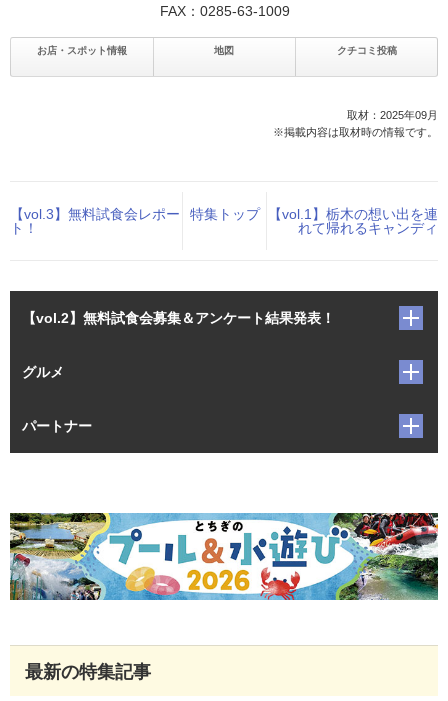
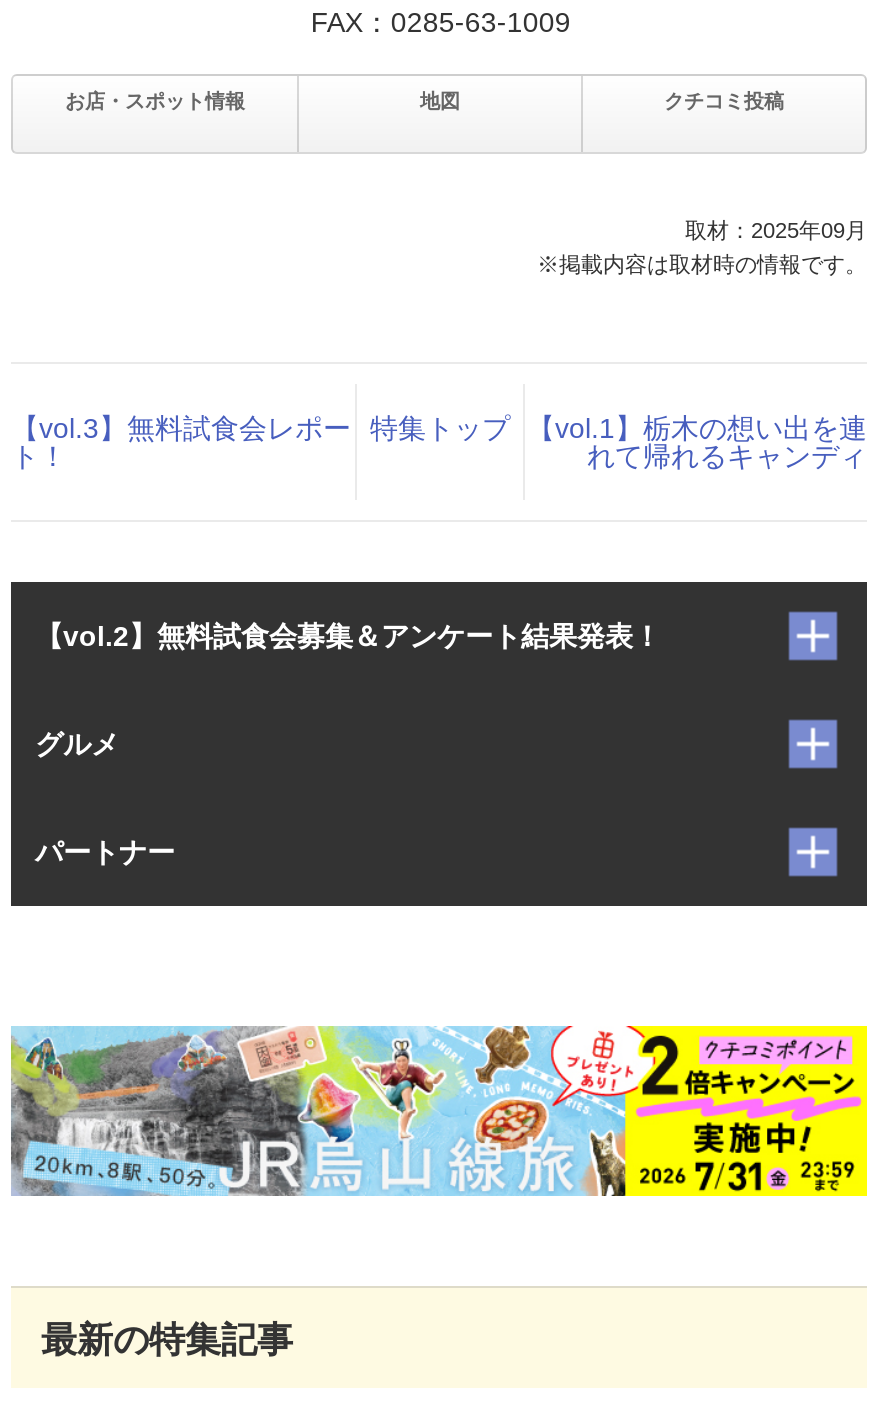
[9,512,439,601] [image] -> [11,1024,869,1198] [image]

